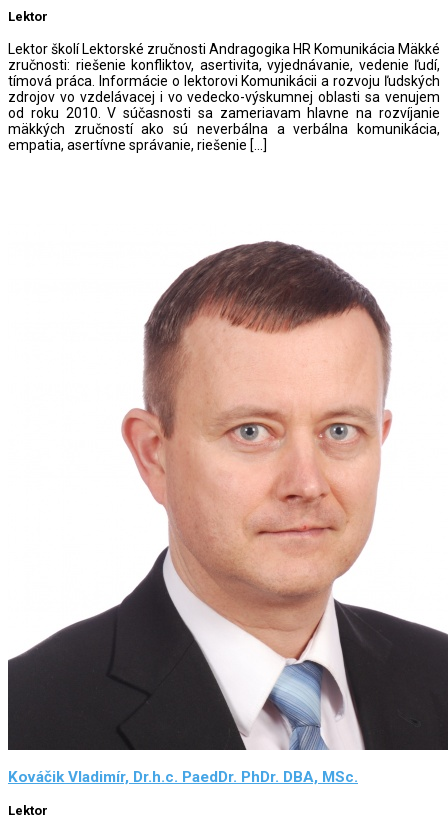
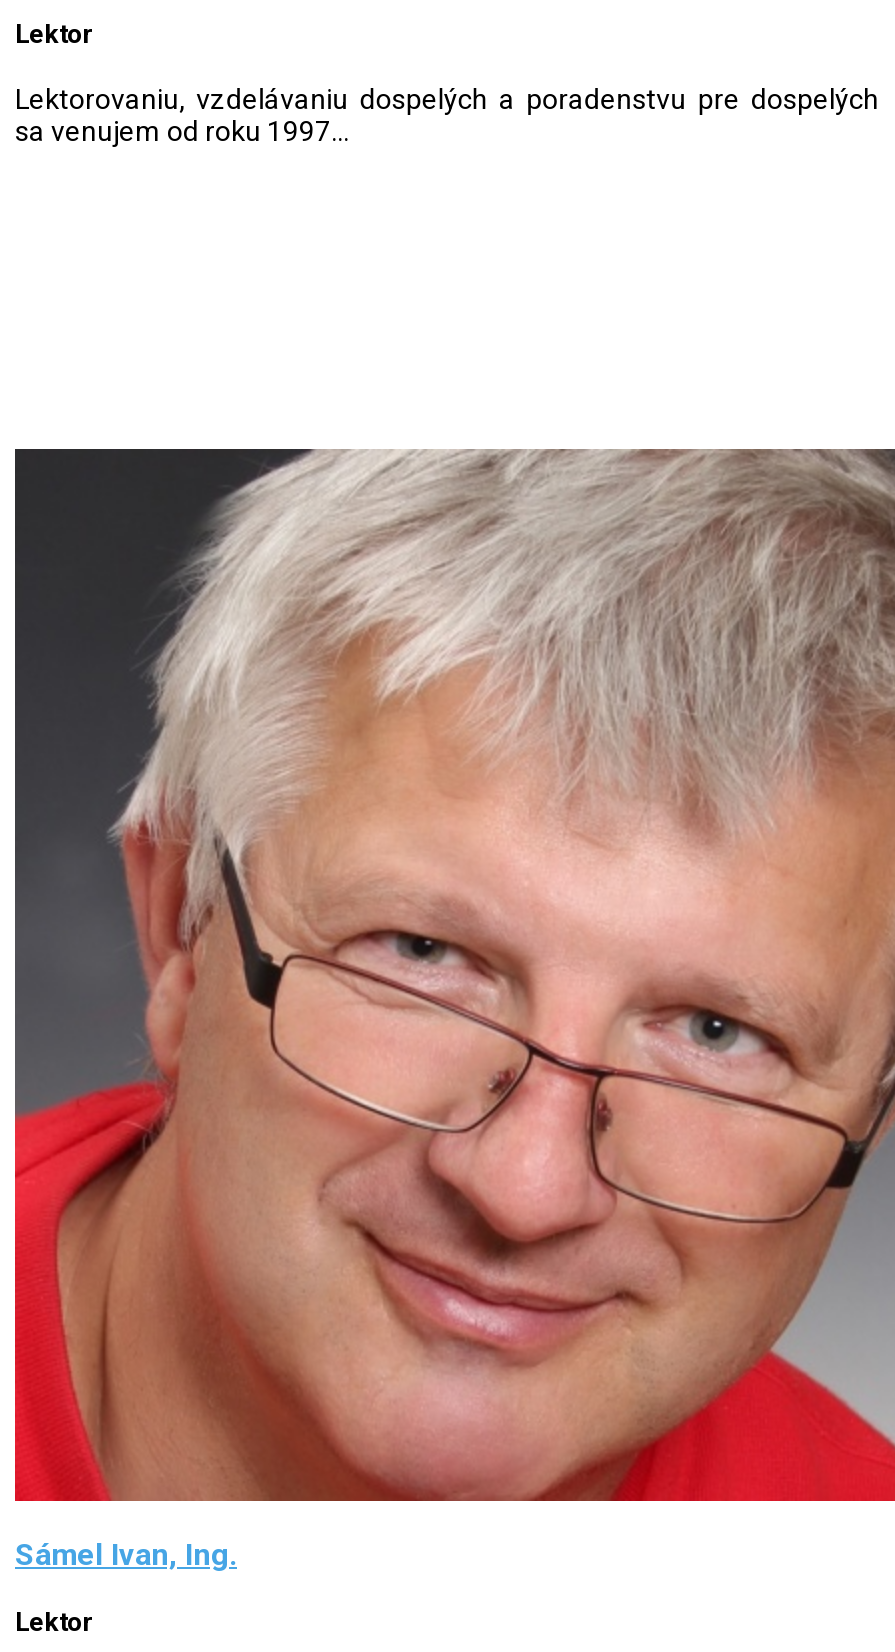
[8,41,440,153] Lektor školí Lektorské zručnosti Andragogika HR Komunikácia Mäkké | zručnosti: riešenie konfliktov, asertivita, vyjednávanie, vedenie ľudí, | tímová práca. Informácie o lektorovi Komunikácii a rozvoju ľudských | zdrojov vo vzdelávacej i vo vedecko-výskumnej oblasti sa venujem | od roku 2010. V súčasnosti sa zameriavam hlavne na rozvíjanie | mäkkých zručností ako sú neverbálna a verbálna komunikácia, | empatia, asertívne správanie, riešenie […] -> [15,84,879,148] Lektorovaniu, vzdelávaniu dospelých a poradenstvu pre dospelých | sa venujem od roku 1997...
[7,224,445,786] [image] | Kováčik Vladimír, Dr.h.c. PaedDr. PhDr. DBA, MSc. -> [13,447,889,1573] [image] | Sámel Ivan, Ing.

